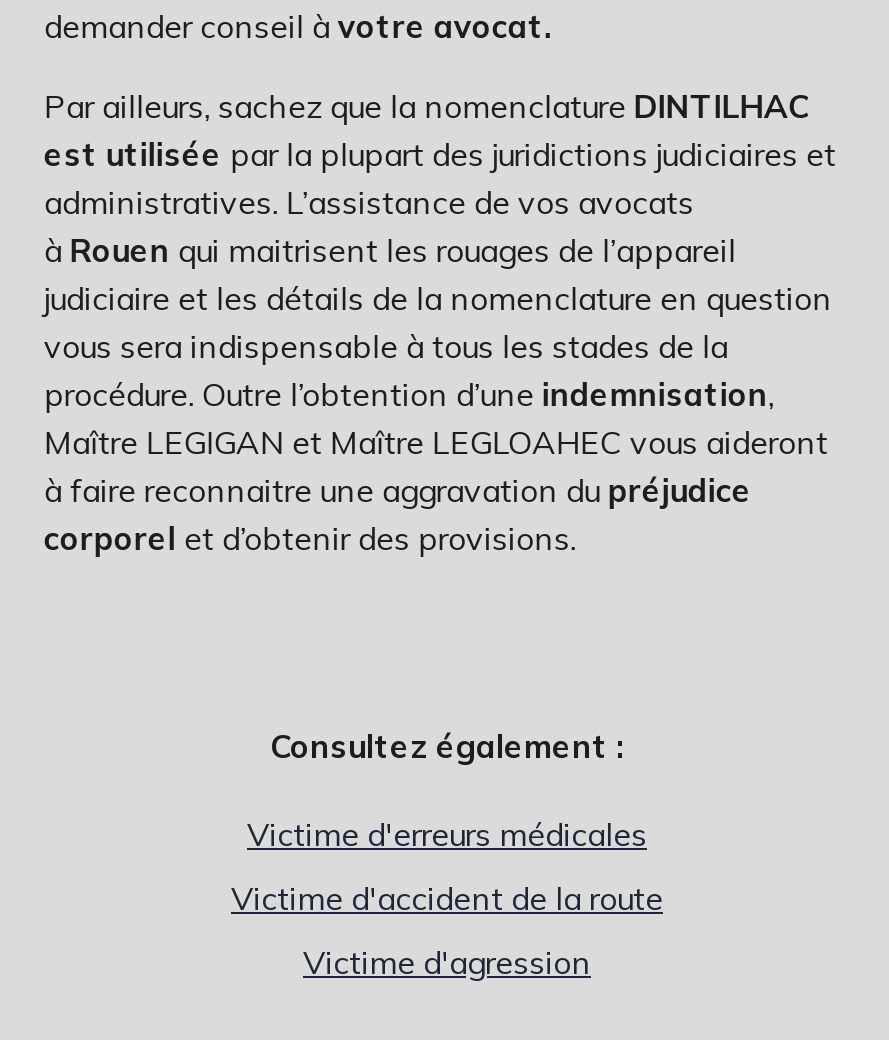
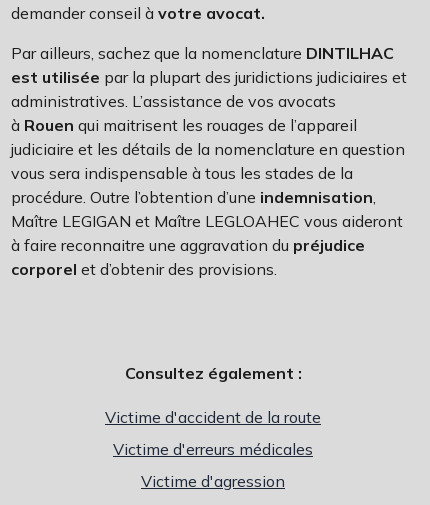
moved [247,815,647,855] -> [113,439,313,459]: Victime d'erreurs médicales
moved [231,879,663,919] -> [105,407,321,427]: Victime d'accident de la route

